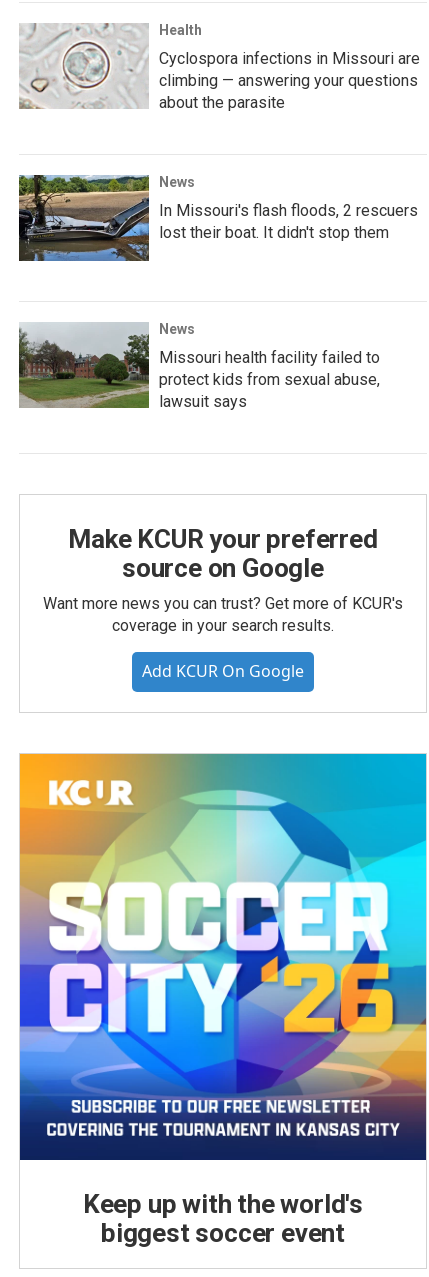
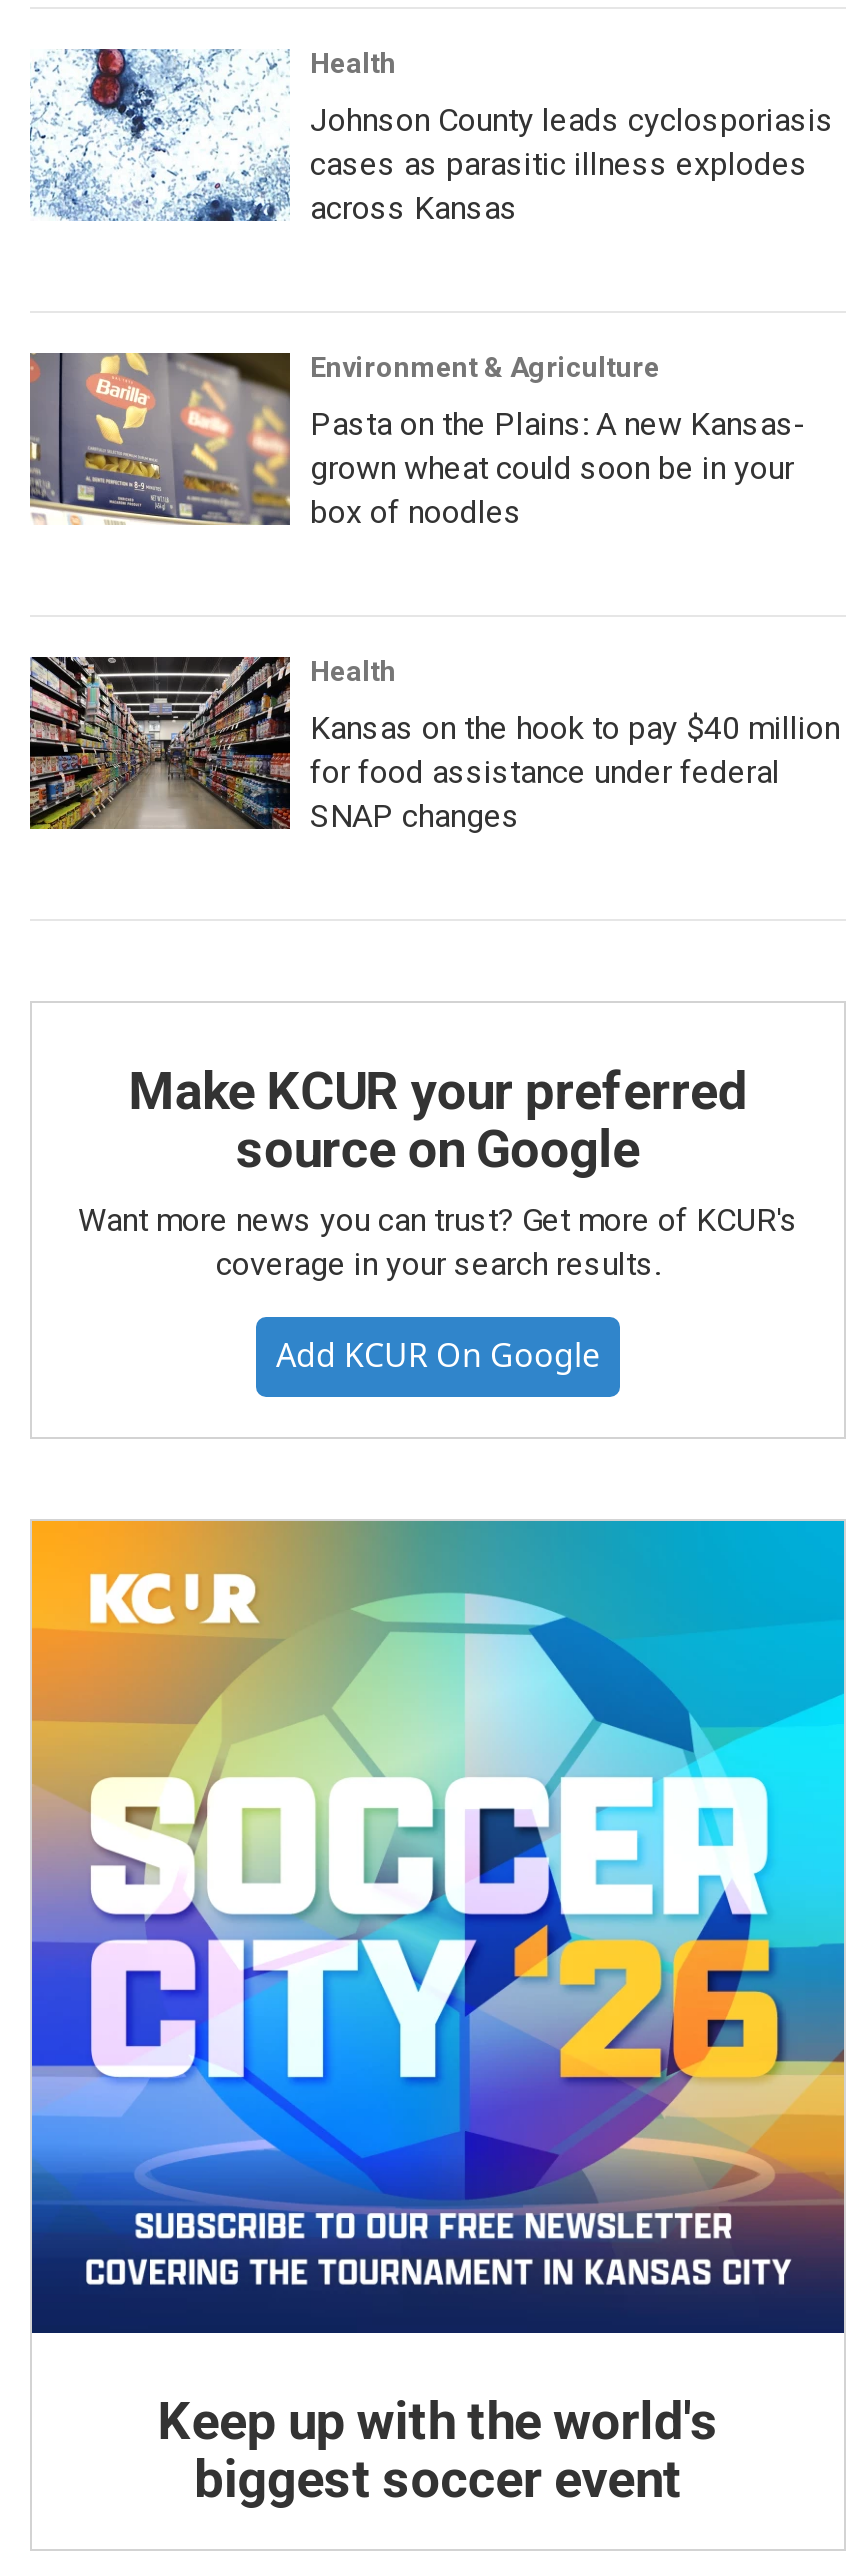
[18,22,420,112] [image] | Cyclospora infections in Missouri are | climbing — answering your questions | about the parasite -> [30,49,834,227] [image] | Johnson County leads cyclosporiasis | cases as parasitic illness explodes | across Kansas
[18,174,195,262] [image] | News -> [28,351,660,527] [image] | Environment & Agriculture
[159,201,418,242] In Missouri's flash floods, 2 rescuers | lost their boat. It didn't stop them -> [310,405,806,531] Pasta on the Plains: A new Kansas- | grown wheat could soon be in your | box of noodles
[19,321,195,408] [image] | News -> [30,655,396,831] [image] | Health
[159,348,380,411] Missouri health facility failed to | protect kids from sexual abuse, | lawsuit says -> [310,709,840,835] Kansas on the hook to pay $40 million | for food assistance under federal | SNAP changes

